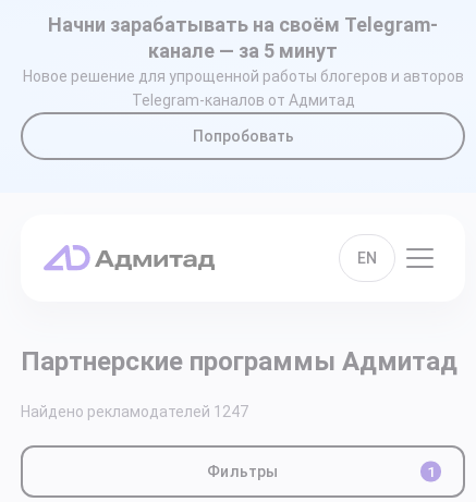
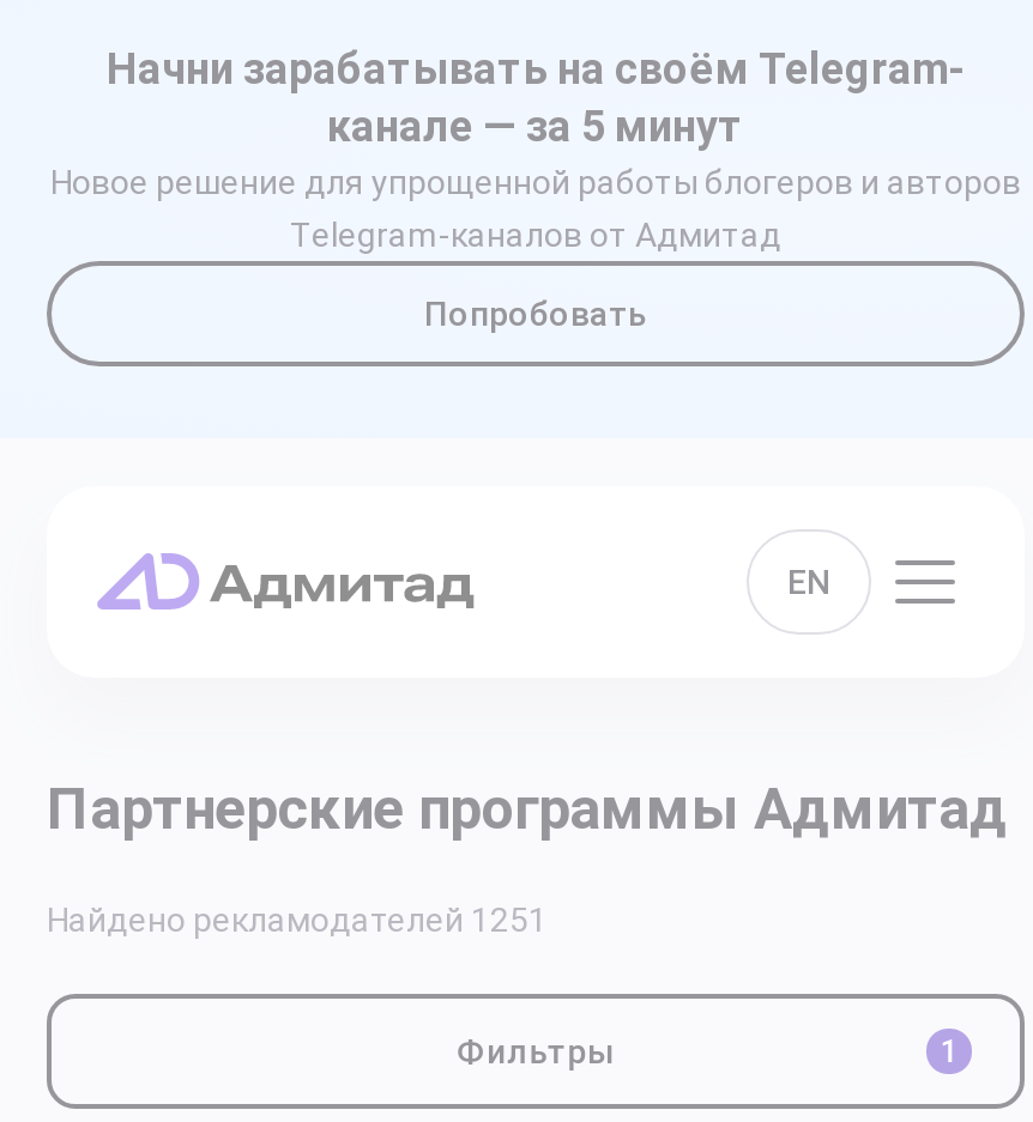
[21,403,248,420] Найдено рекламодателей 1247 -> [47,900,548,939] Найдено рекламодателей 1251

